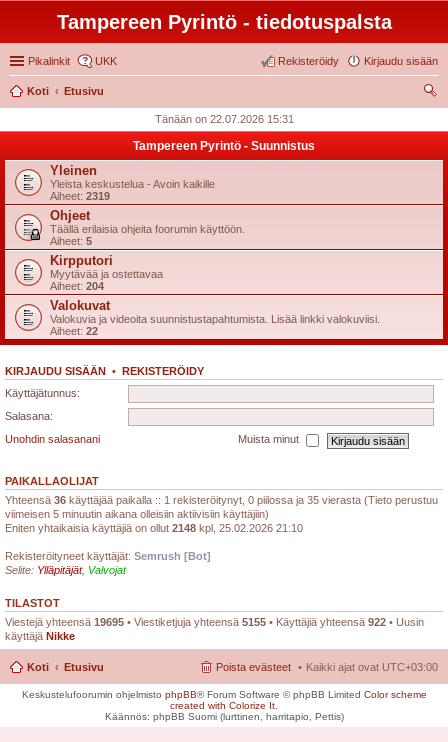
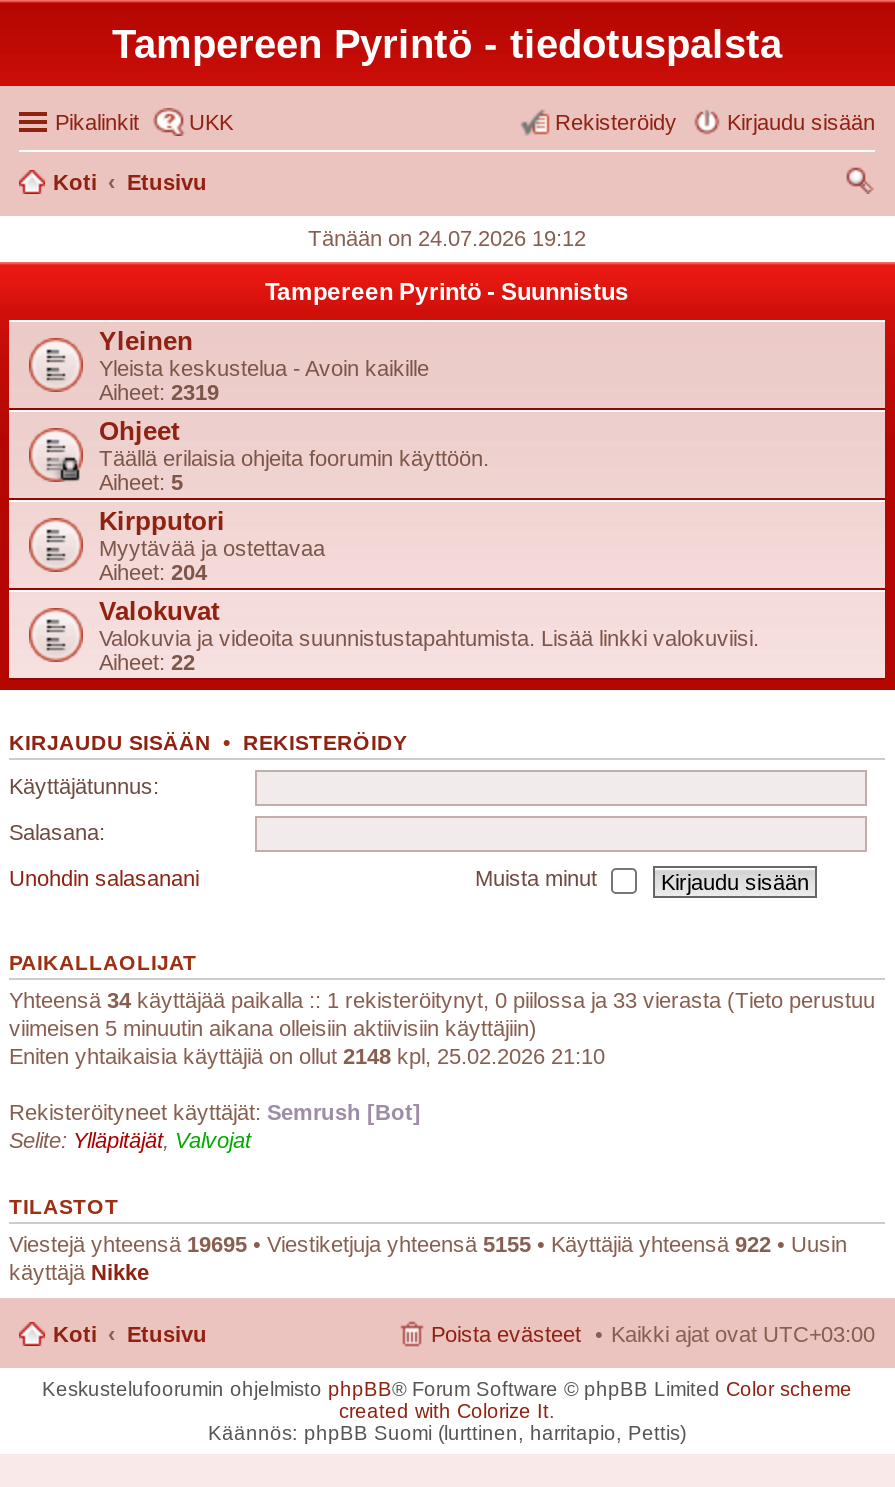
[154,113,293,125] Tänään on 22.07.2026 15:31 -> [308,226,586,250] Tänään on 24.07.2026 19:12
[5,494,438,506] Yhteensä 36 käyttäjää paikalla :: 1 rekisteröitynyt, 0 piilossa ja 35 vierasta (Tieto perustuu -> [9,988,875,1012] Yhteensä 34 käyttäjää paikalla :: 1 rekisteröitynyt, 0 piilossa ja 33 vierasta (Tieto perustuu

